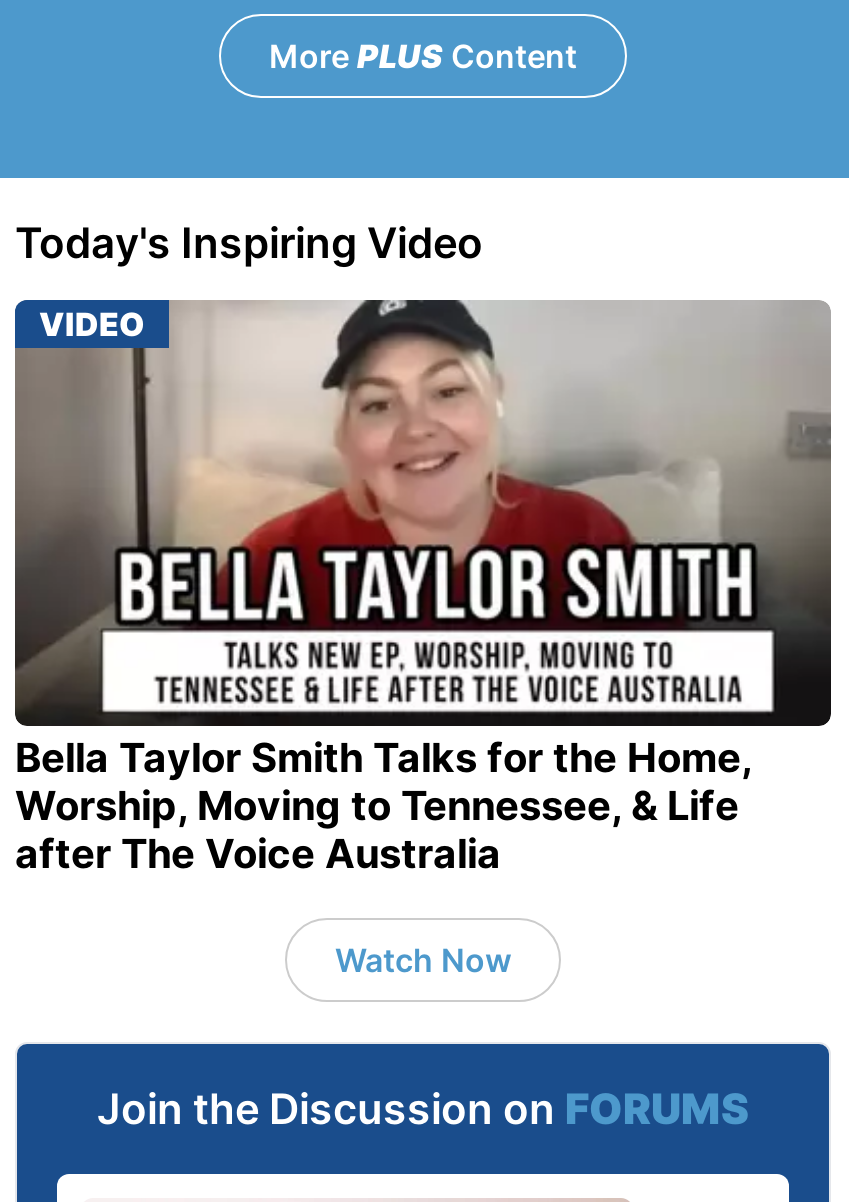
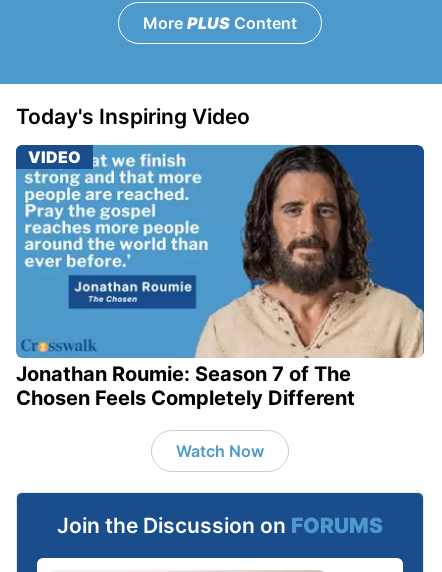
[13,298,833,878] [image] | Bella Taylor Smith Talks for the Home, | Worship, Moving to Tennessee, & Life | after The Voice Australia -> [15,144,425,410] [image] | Jonathan Roumie: Season 7 of The | Chosen Feels Completely Different

